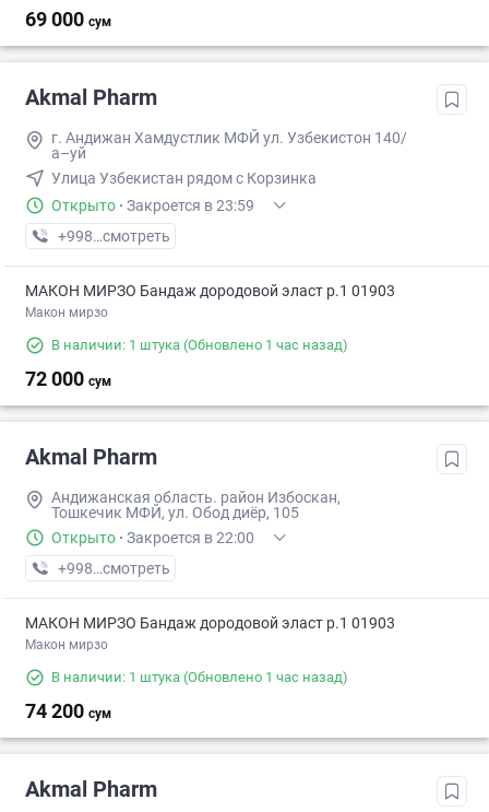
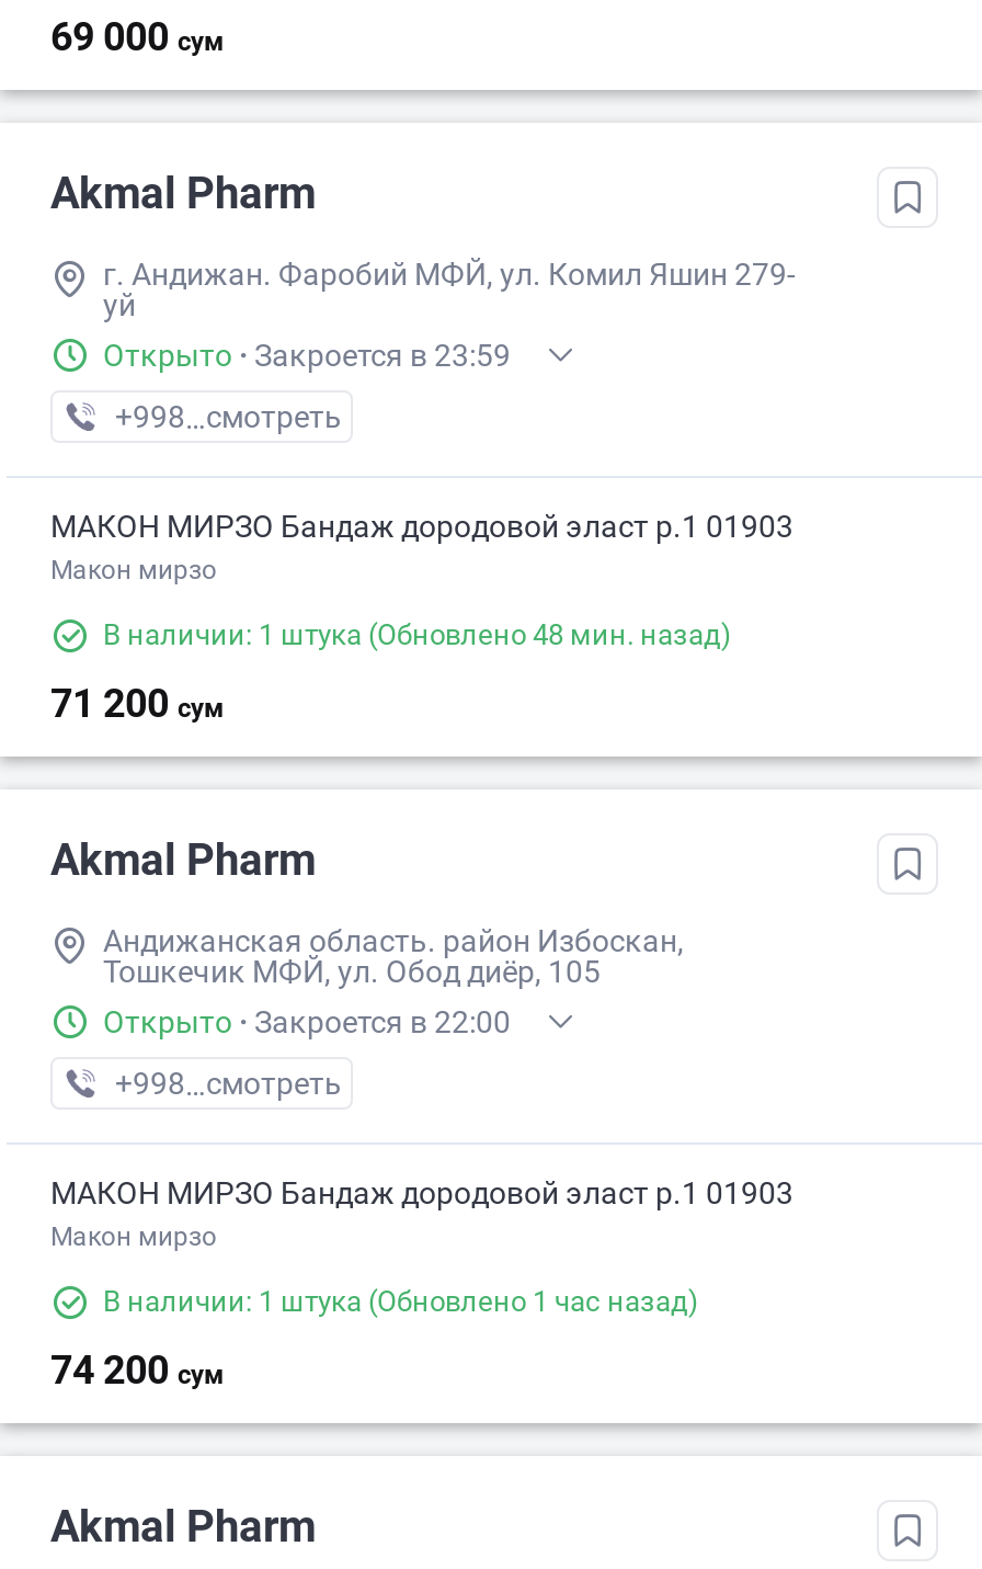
[51,129,407,187] г. Андижан Хамдустлик МФЙ ул. Узбекистон 140/ | а–уй | Улица Узбекистан рядом с Корзинка -> [103,257,796,323] г. Андижан. Фаробий МФЙ, ул. Комил Яшин 279- | уй
[51,337,348,353] В наличии: 1 штука (Обновлено 1 час назад) -> [103,619,732,652] В наличии: 1 штука (Обновлено 48 мин. назад)
[25,367,111,390] 72 000 сум -> [50,680,224,726] 71 200 сум

